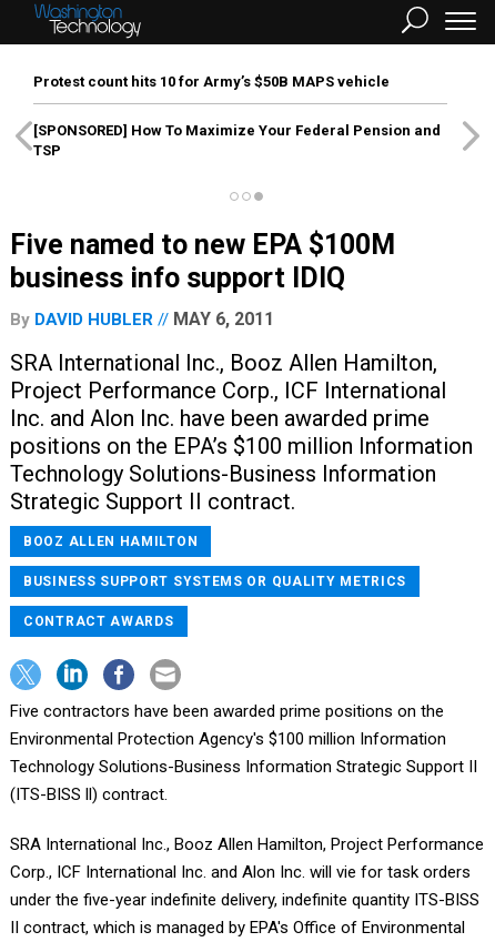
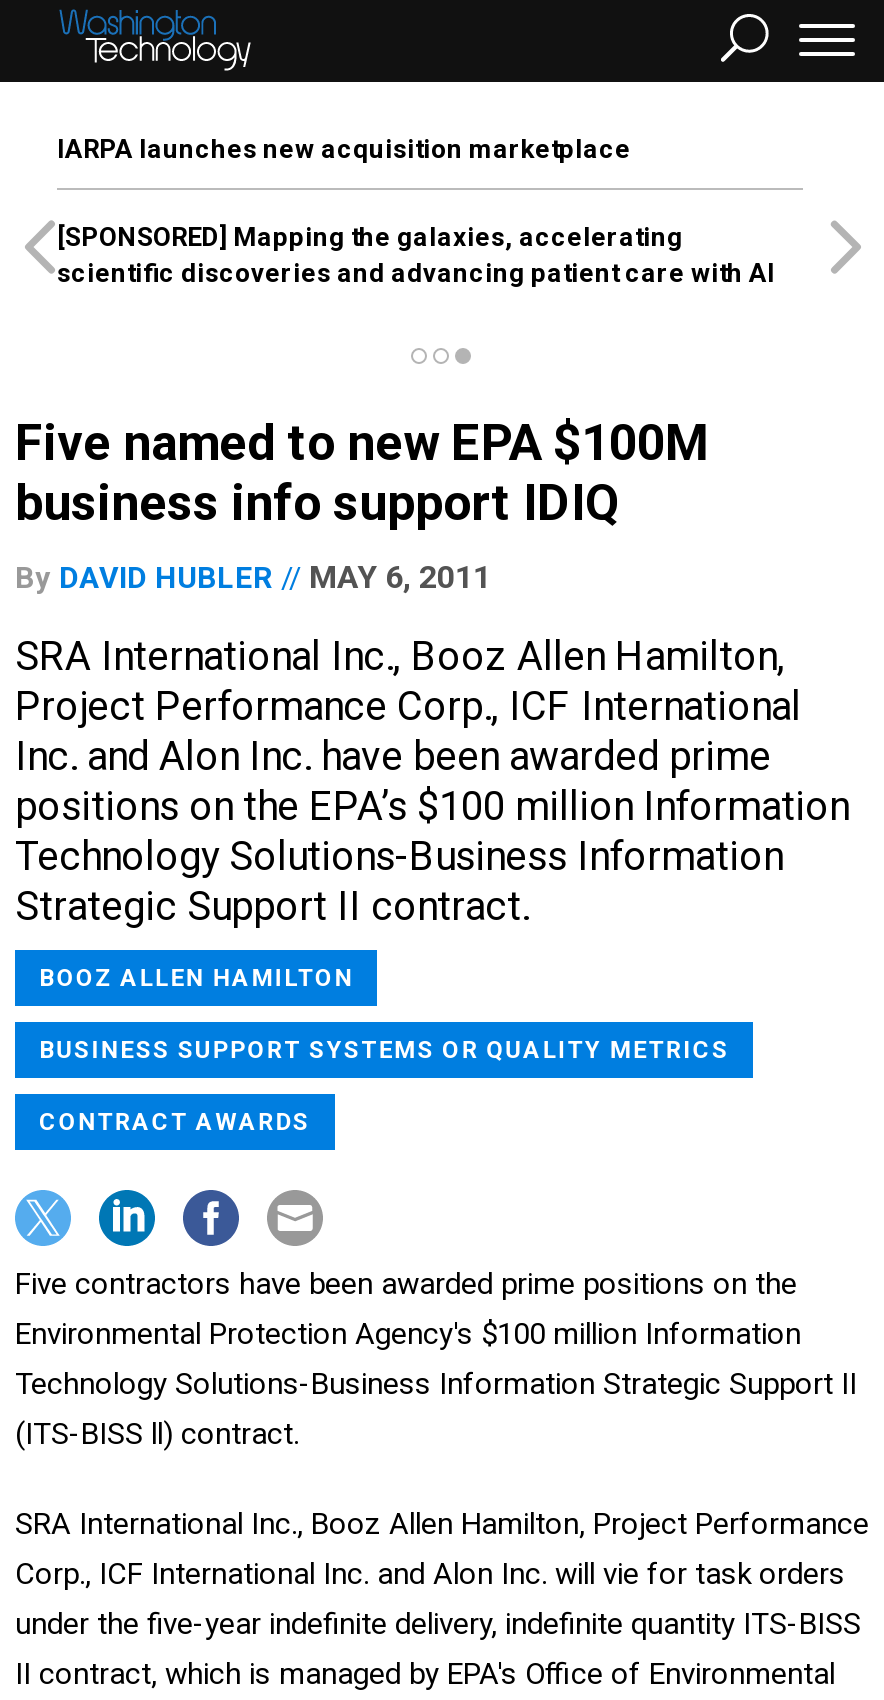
[33,73,390,90] Protest count hits 10 for Army’s $50B MAPS vehicle -> [57,134,631,164] IARPA launches new acquisition marketplace
[33,122,441,159] [SPONSORED] How To Maximize Your Federal Pension and | TSP -> [57,222,775,288] [SPONSORED] Mapping the galaxies, accelerating | scientific discoveries and advancing patient care with AI

